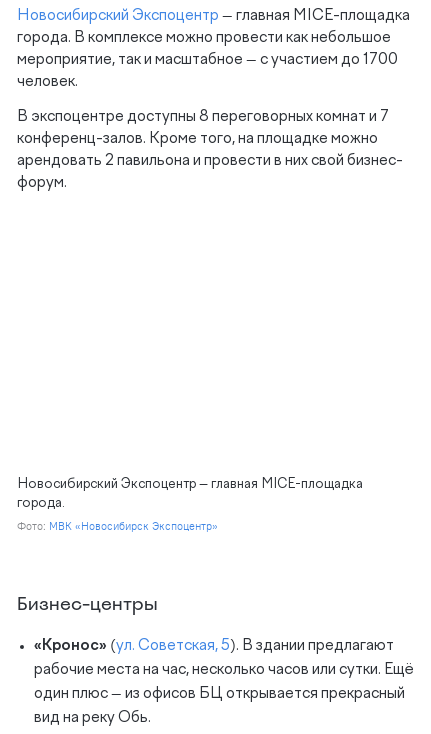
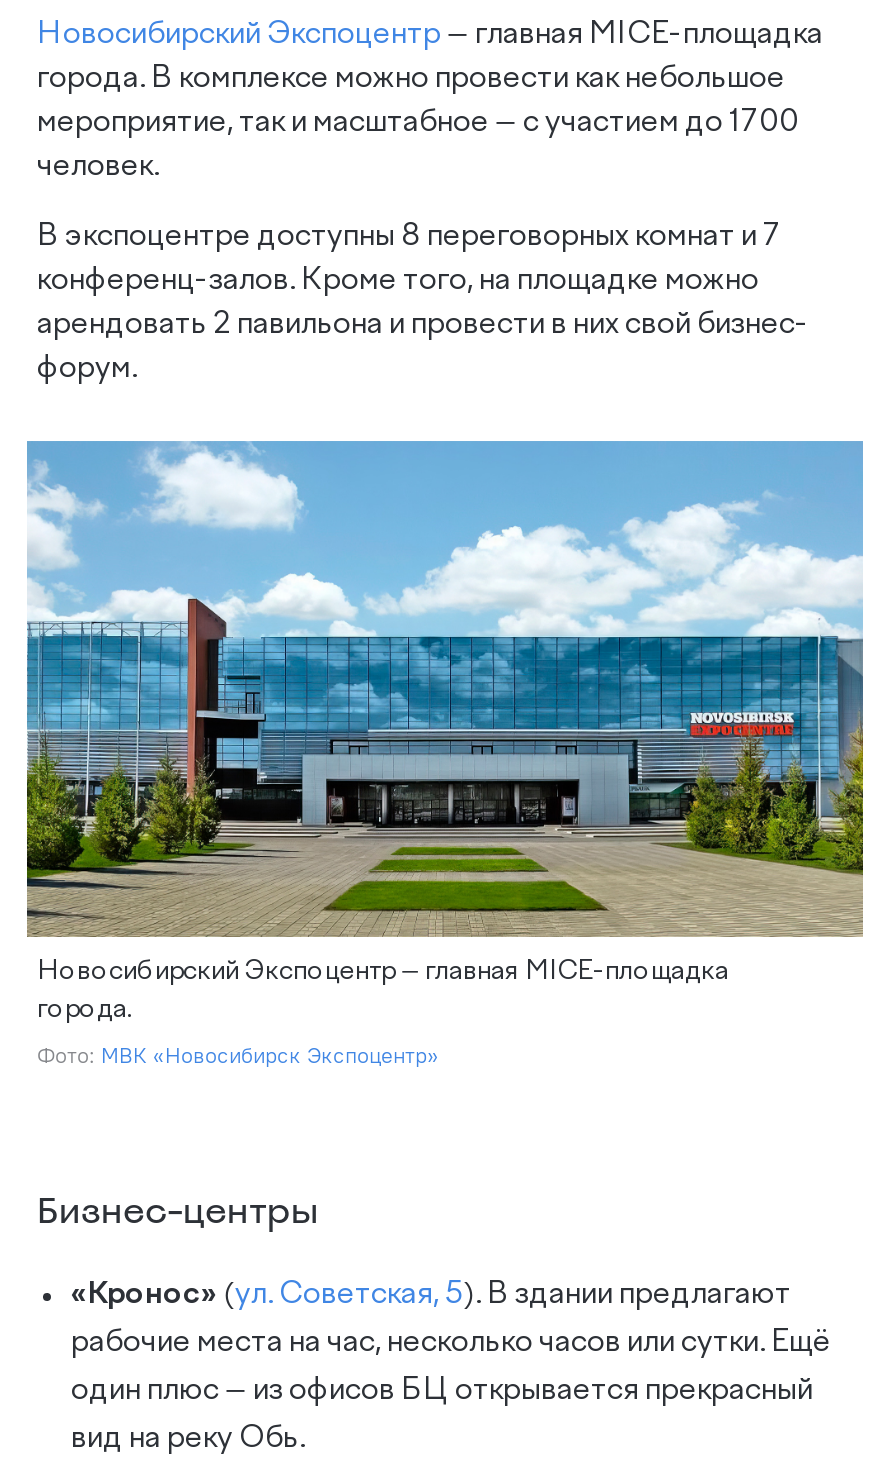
none -> [25,439,865,939] [image]

